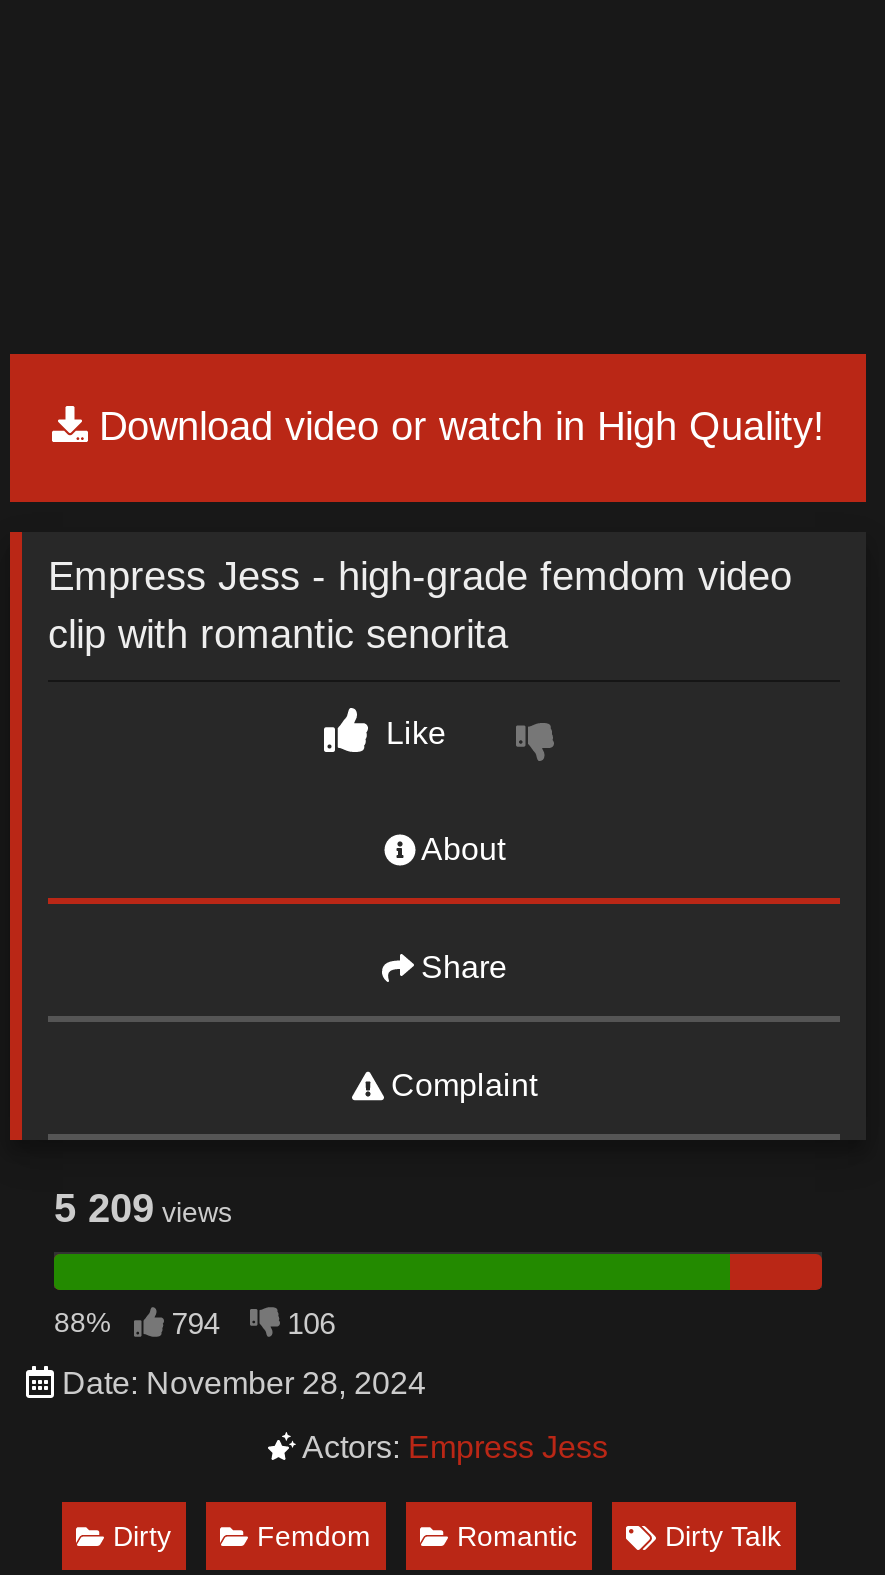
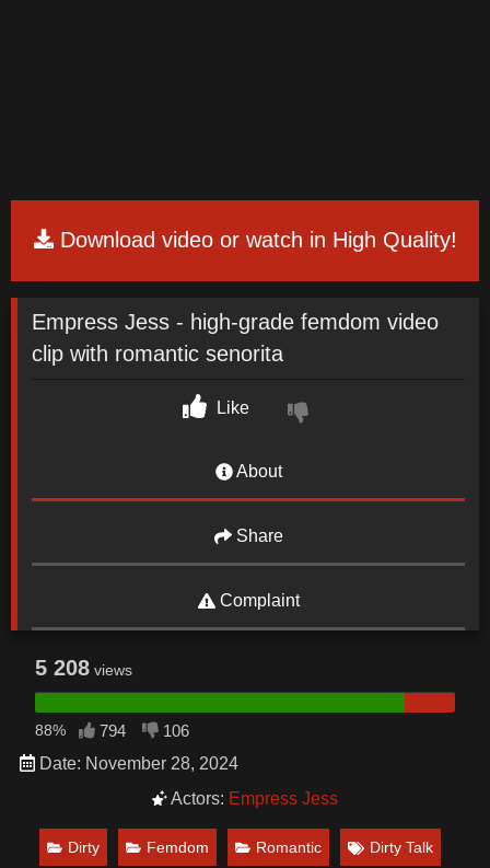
[54,1185,232,1229] 5 209 views -> [35,655,132,679] 5 208 views

